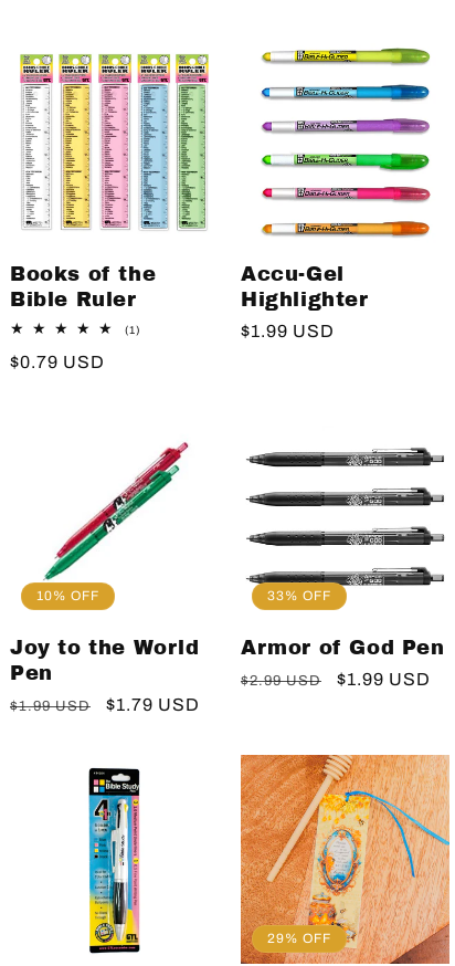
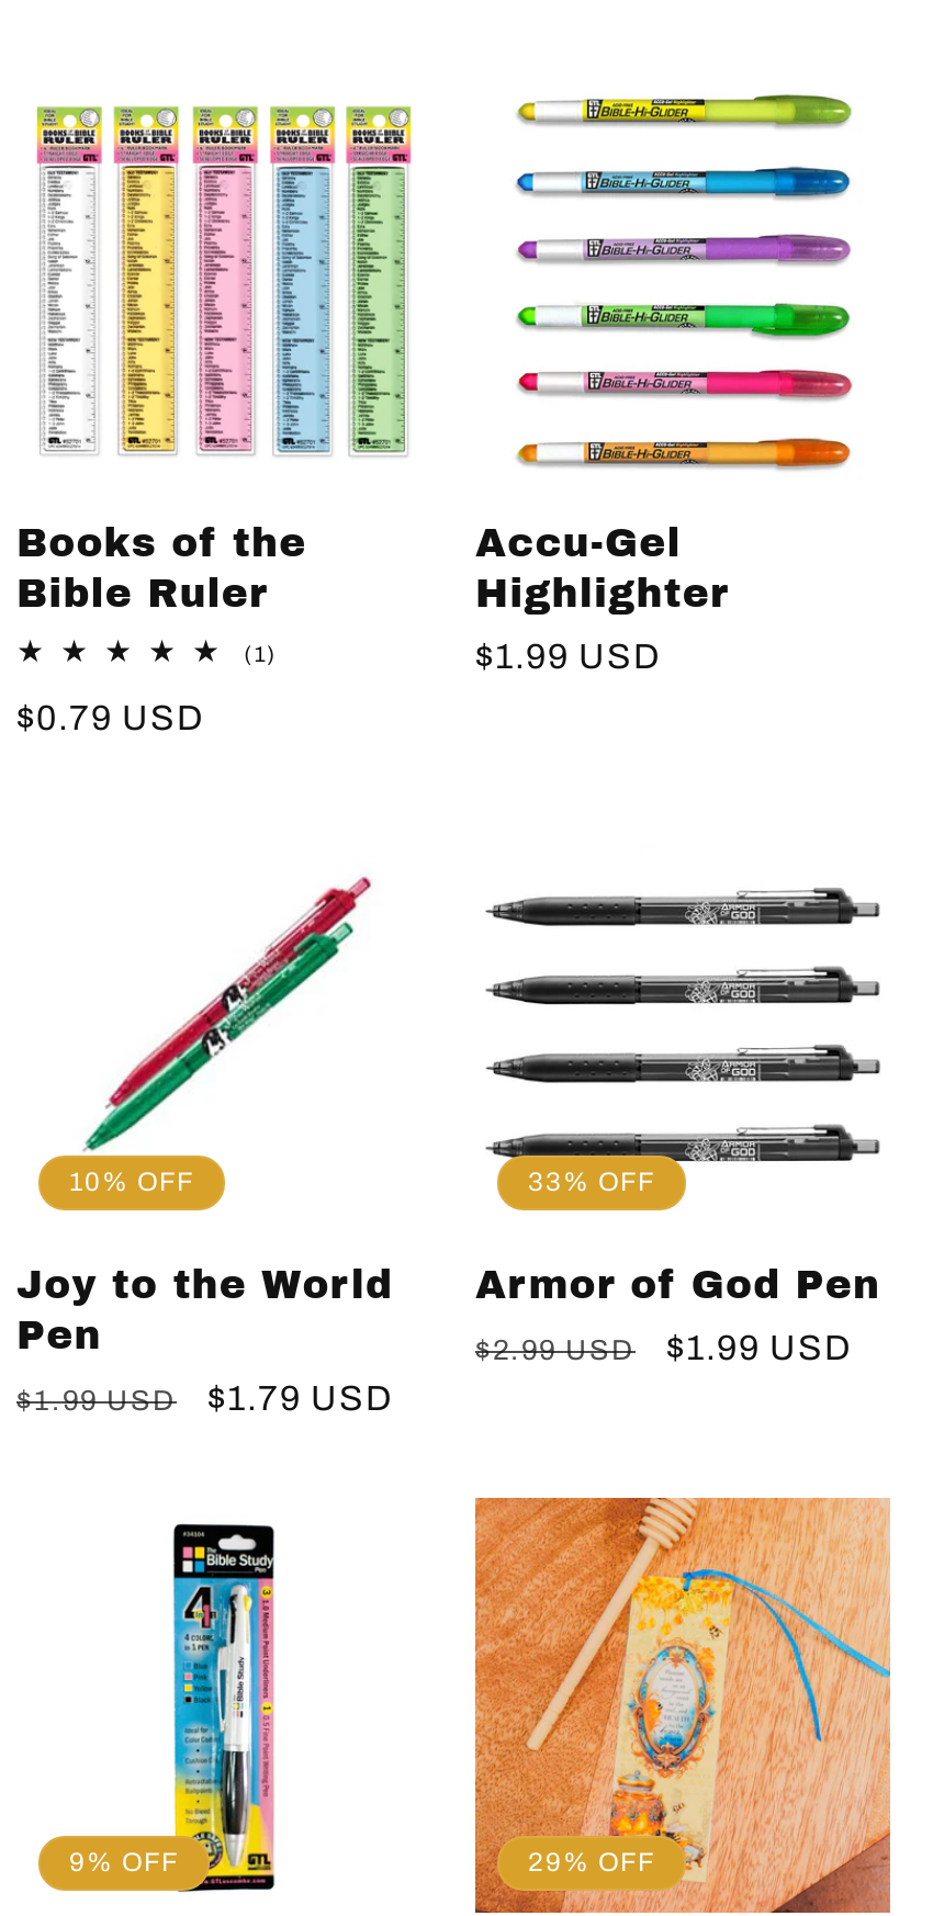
none -> [69,1846,179,1877] 9% OFF

